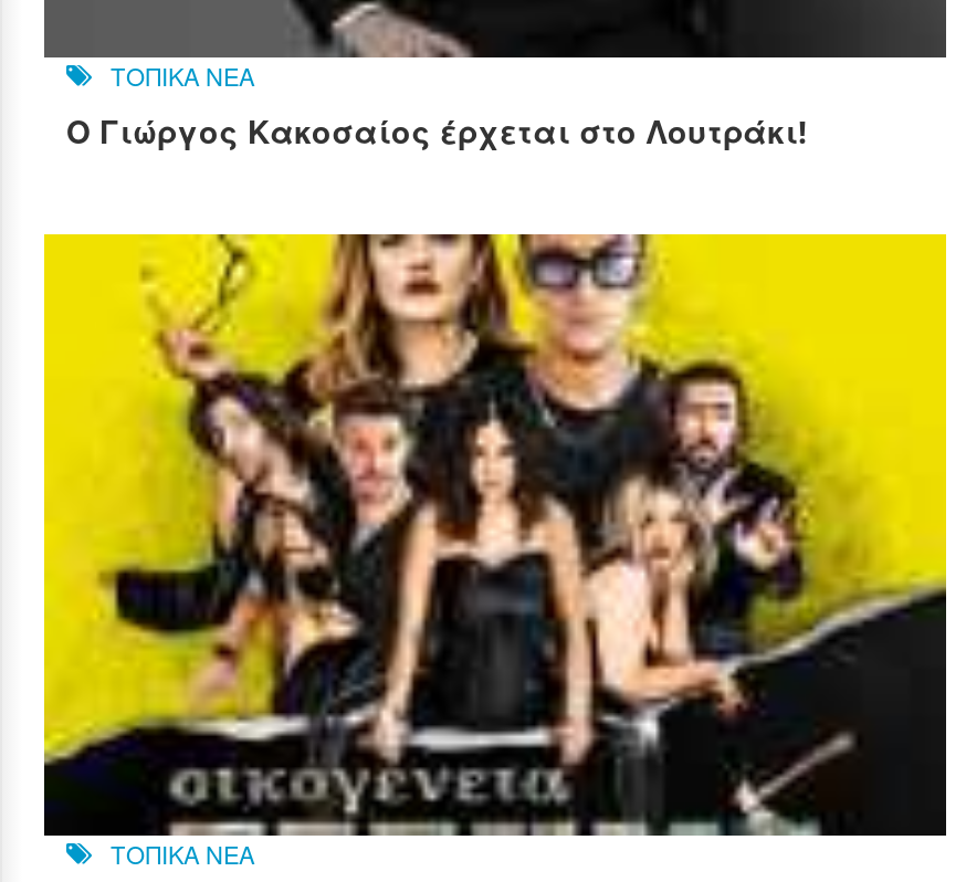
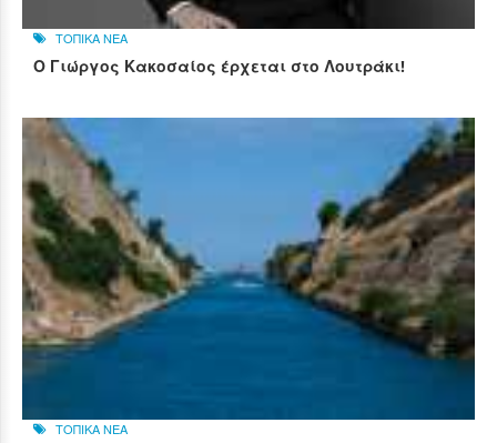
[42,232,948,838] [image] -> [21,117,476,421] [image]

